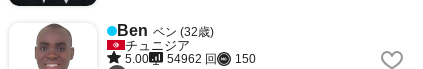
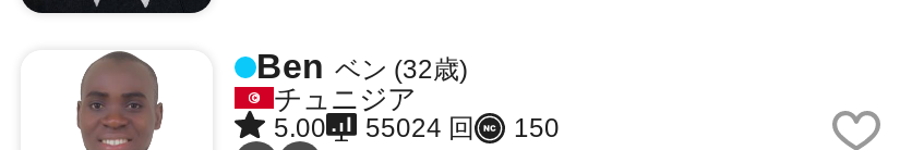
[125,52,256,66] 5.00 54962 回 150 -> [274,113,560,143] 5.00 55024 回 150

